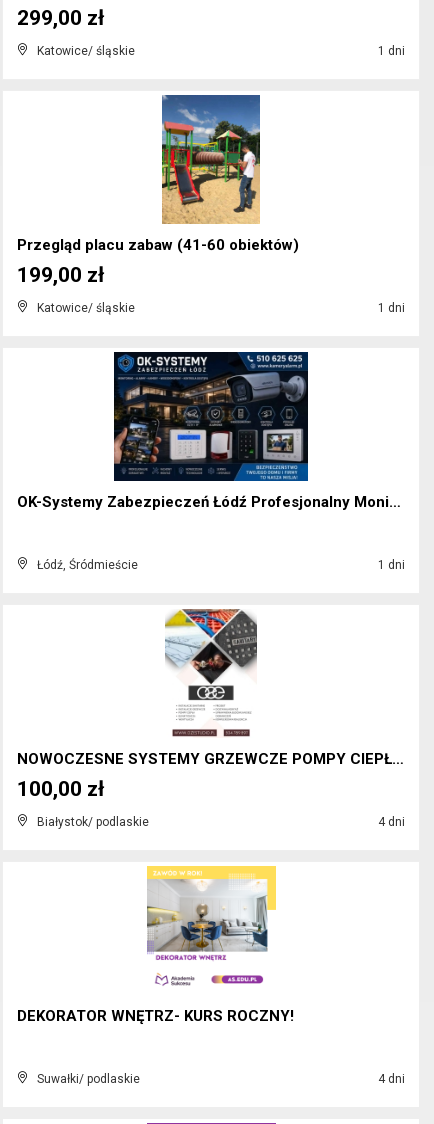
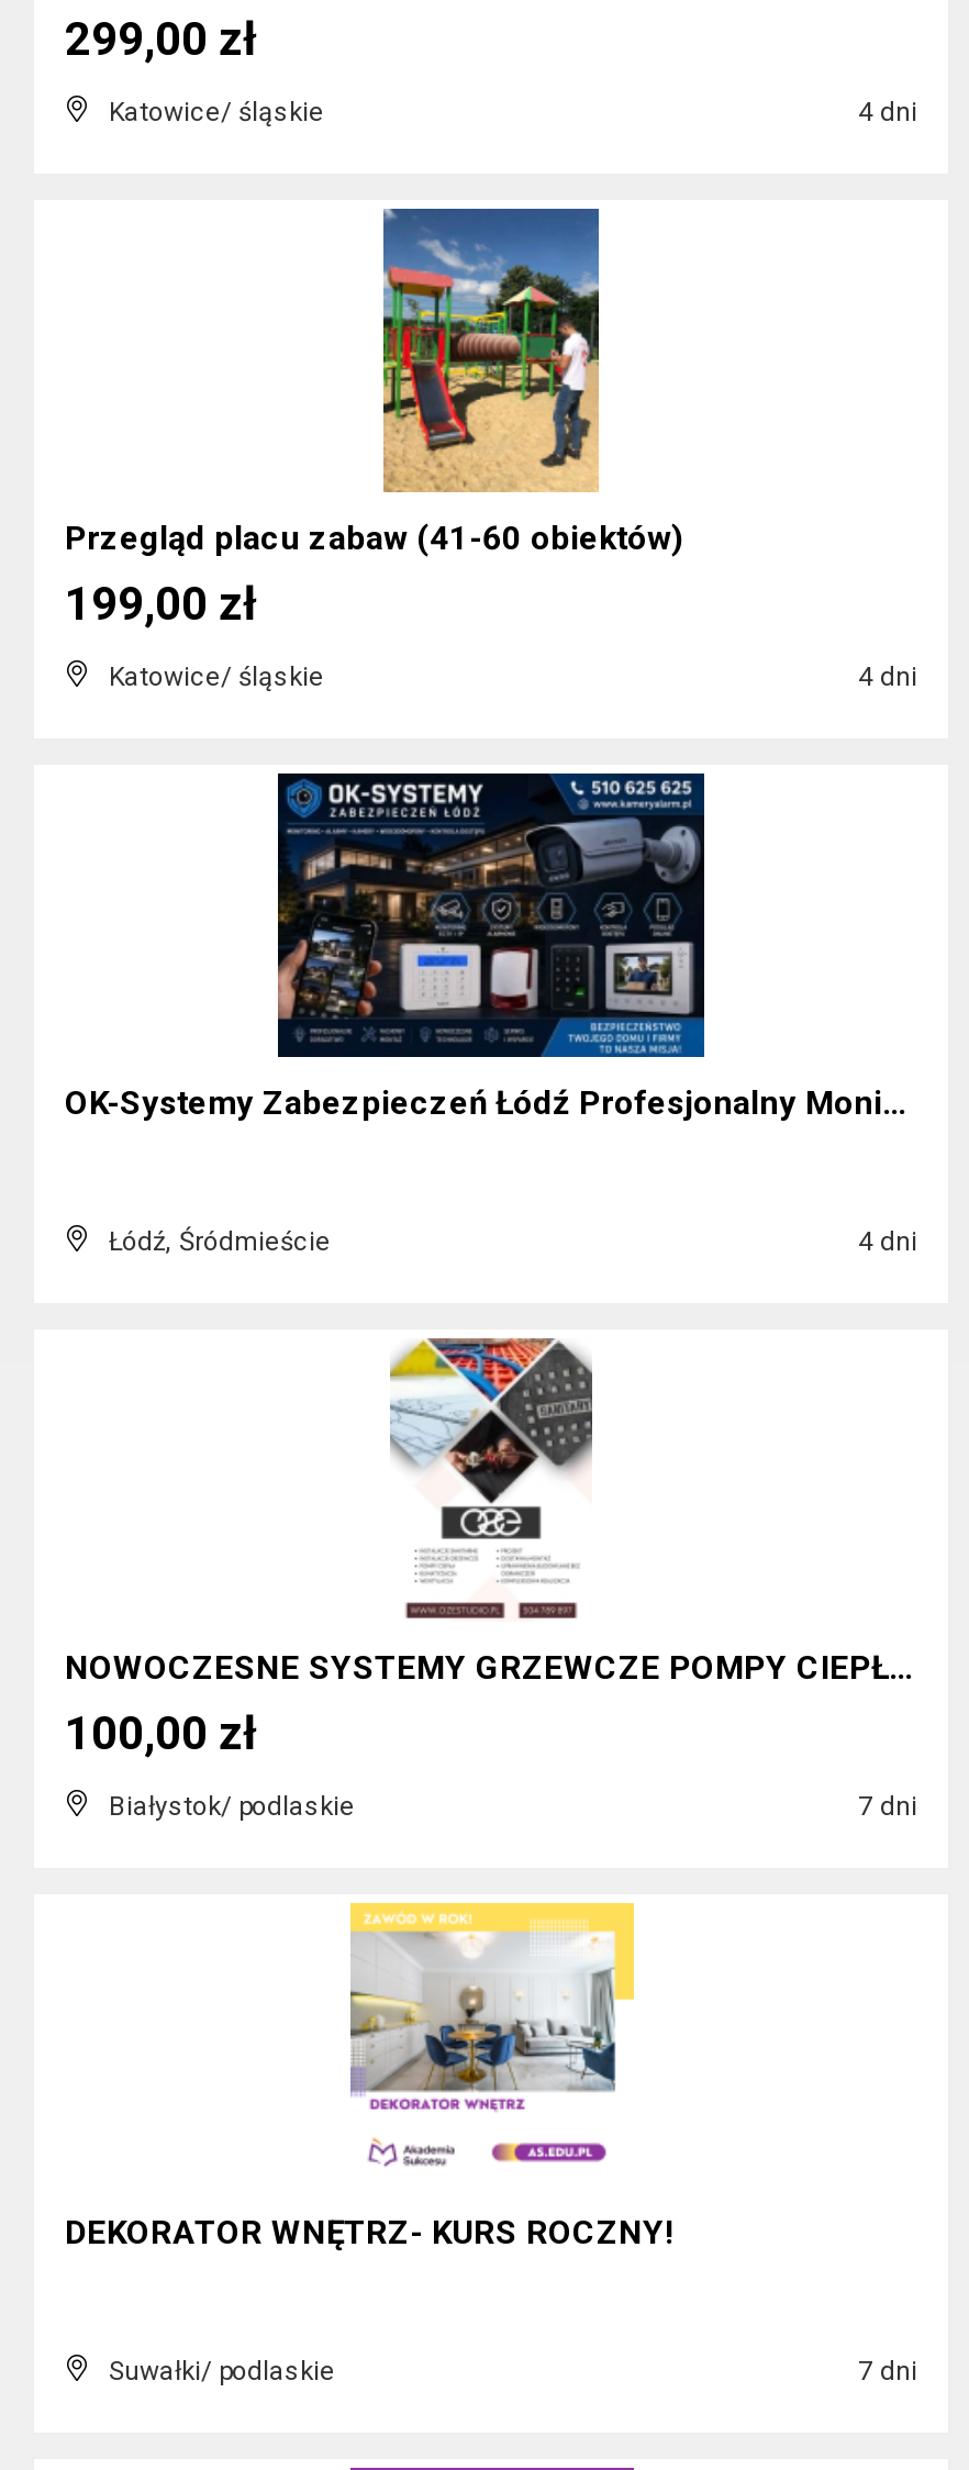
[375,44,405,58] 1 dni -> [851,97,917,127] 4 dni
[375,301,405,315] 1 dni -> [851,661,917,692] 4 dni
[375,558,405,572] 1 dni -> [851,1226,917,1257] 4 dni
[375,815,405,829] 4 dni -> [851,1791,917,1822] 7 dni
[375,1072,405,1086] 4 dni -> [851,2356,917,2386] 7 dni

